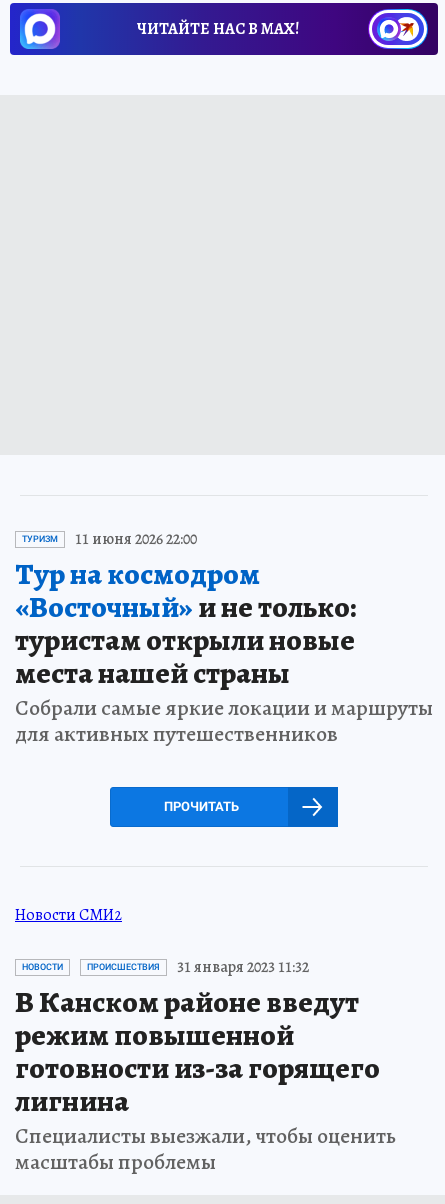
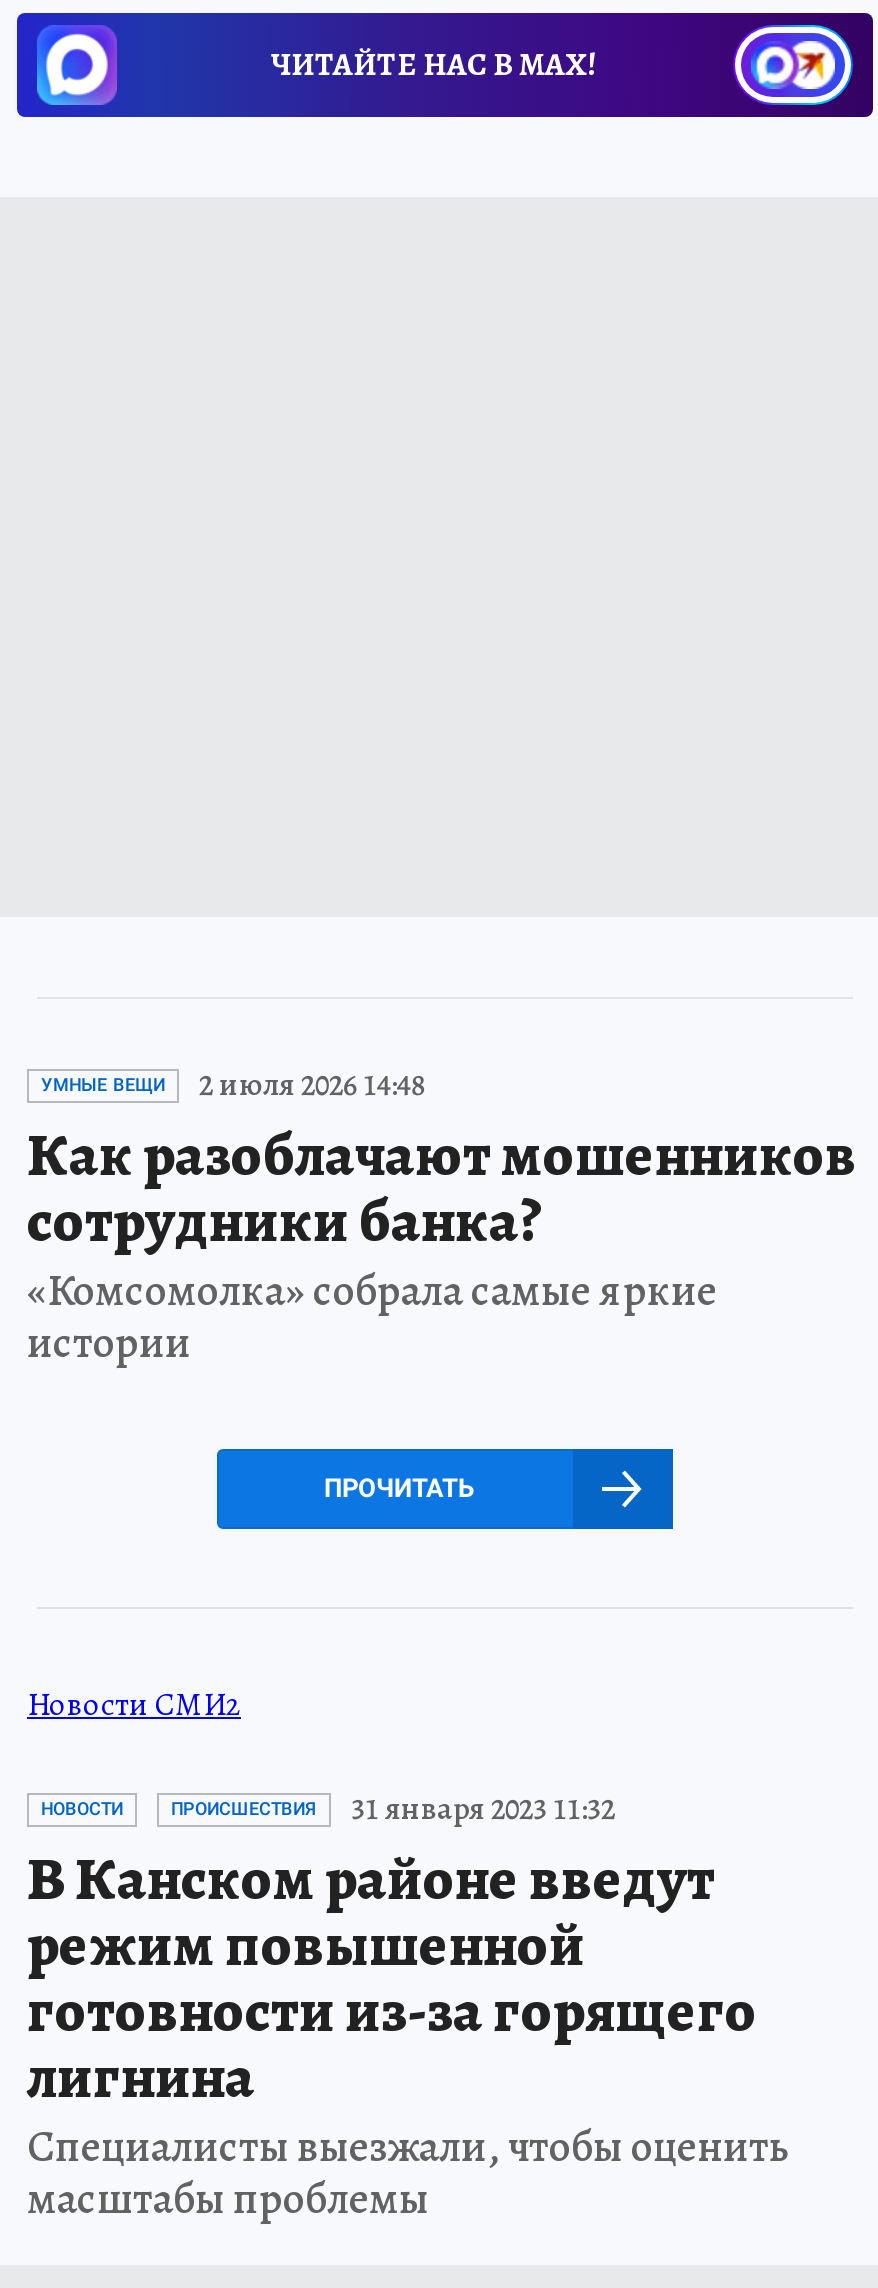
[15,528,433,749] ТУРИЗМ | 11 июня 2026 22:00 | Тур на космодром | «Восточный»и не только: | туристам открыли новые | места нашей страны | Собрали самые яркие локации и маршруты | для активных путешественников -> [27,1064,857,1374] УМНЫЕ ВЕЩИ | 2 июля 2026 14:48 | Как разоблачают мошенников | сотрудники банка? | «Комсомолка» собрала самые яркие | истории

